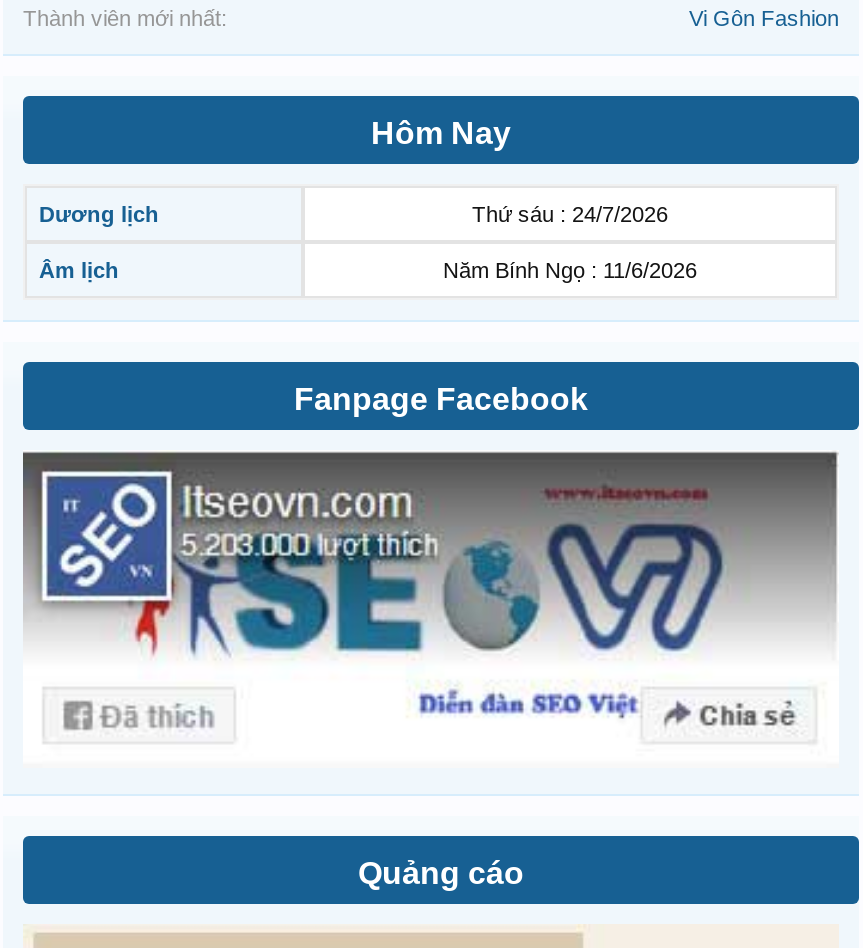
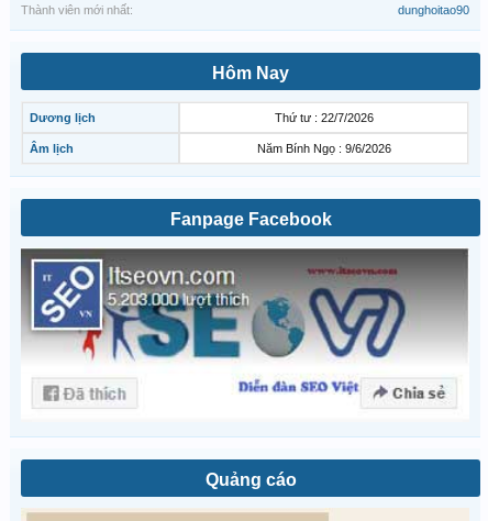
[689,6,839,30] Vi Gôn Fashion -> [398,4,469,17] dunghoitao90
[472,202,668,226] Thứ sáu : 24/7/2026 -> [274,111,373,124] Thứ tư : 22/7/2026
[443,258,697,282] Năm Bính Ngọ : 11/6/2026 -> [257,142,391,155] Năm Bính Ngọ : 9/6/2026

